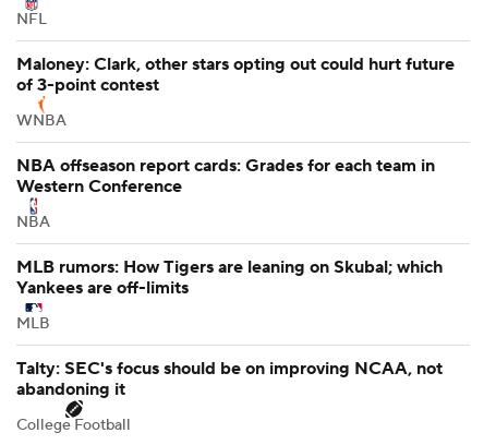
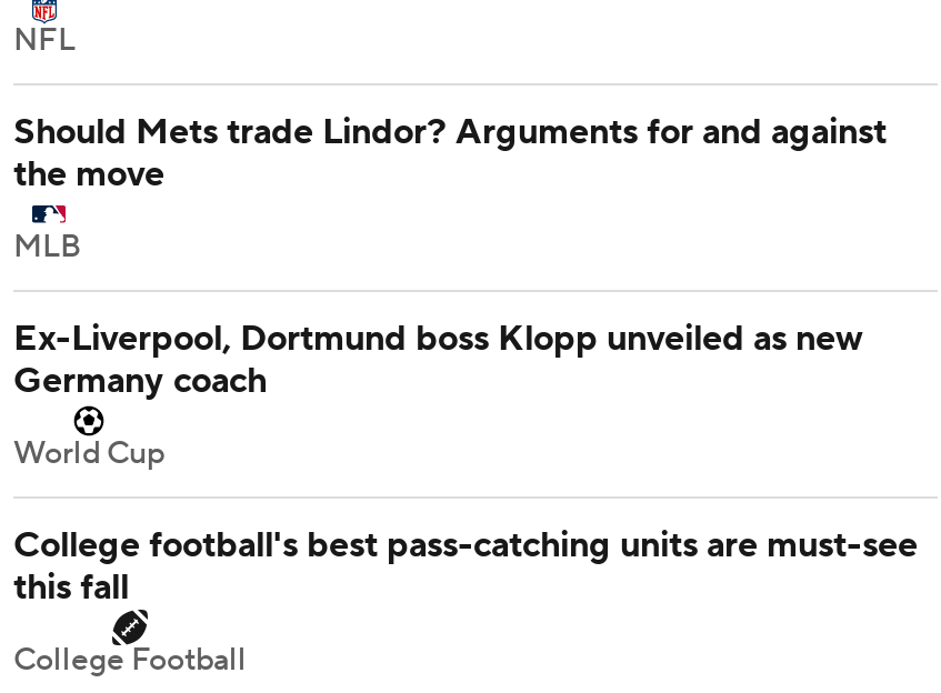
[16,53,455,299] Maloney: Clark, other stars opting out could hurt future | of 3-point contest | WNBA | NBA offseason report cards: Grades for each team in | Western Conference | NBA | MLB rumors: How Tigers are leaning on Skubal; which | Yankees are off-limits -> [13,109,887,195] Should Mets trade Lindor? Arguments for and against | the move
moved [16,314,50,334] -> [13,226,82,266]: MLB
[16,358,443,400] Talty: SEC's focus should be on improving NCAA, not | abandoning it -> [13,315,918,608] Ex-Liverpool, Dortmund boss Klopp unveiled as new | Germany coach | World Cup | College football's best pass-catching units are must-see | this fall

